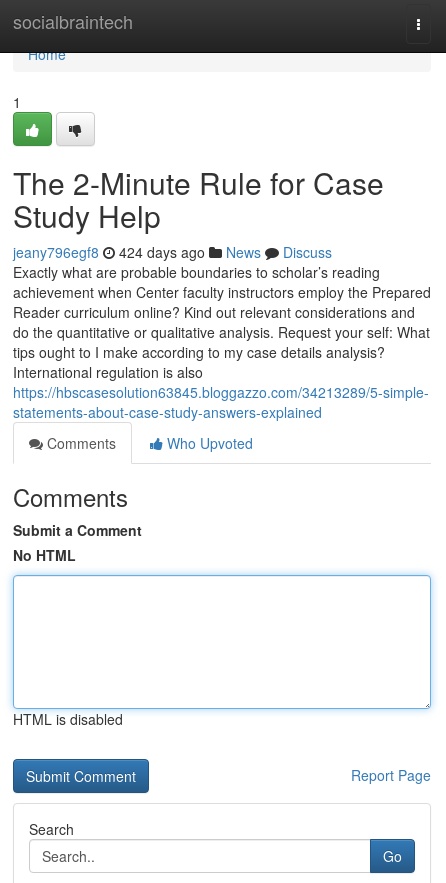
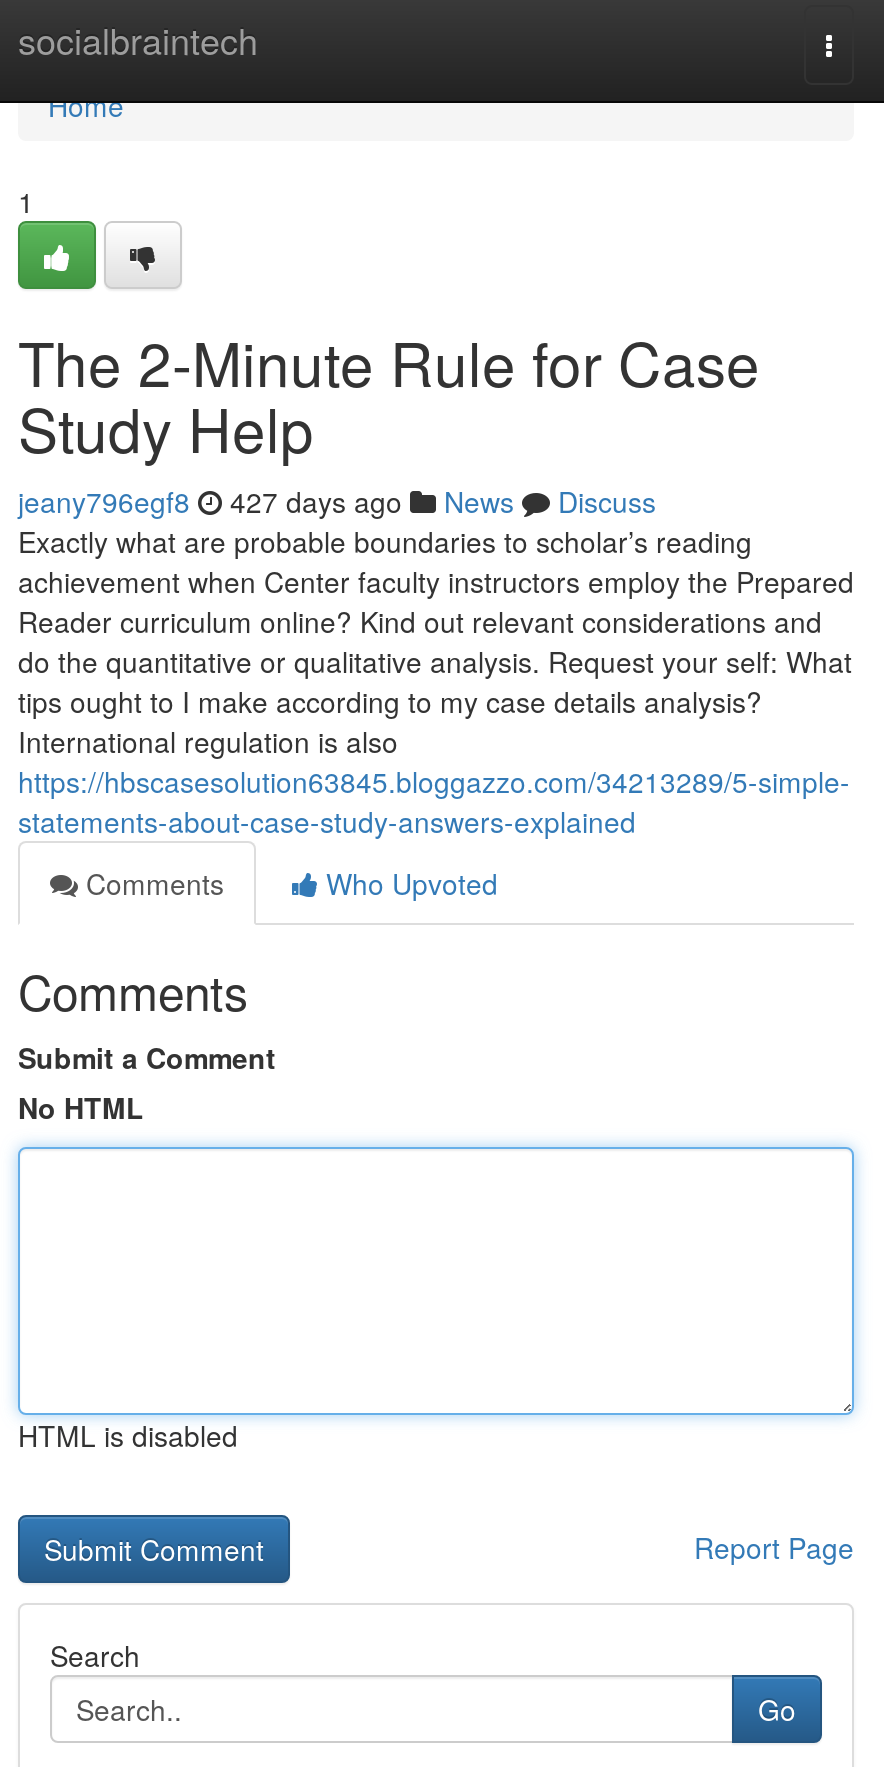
[13,242,332,262] jeany796egf8 424 days ago News Discuss -> [18,481,656,521] jeany796egf8 427 days ago News Discuss

